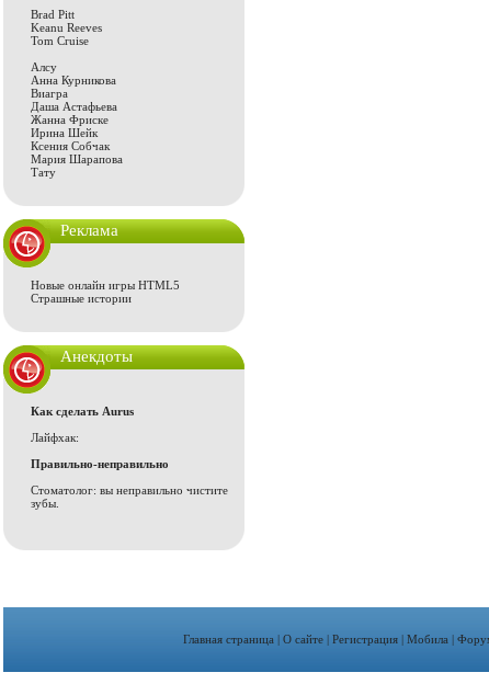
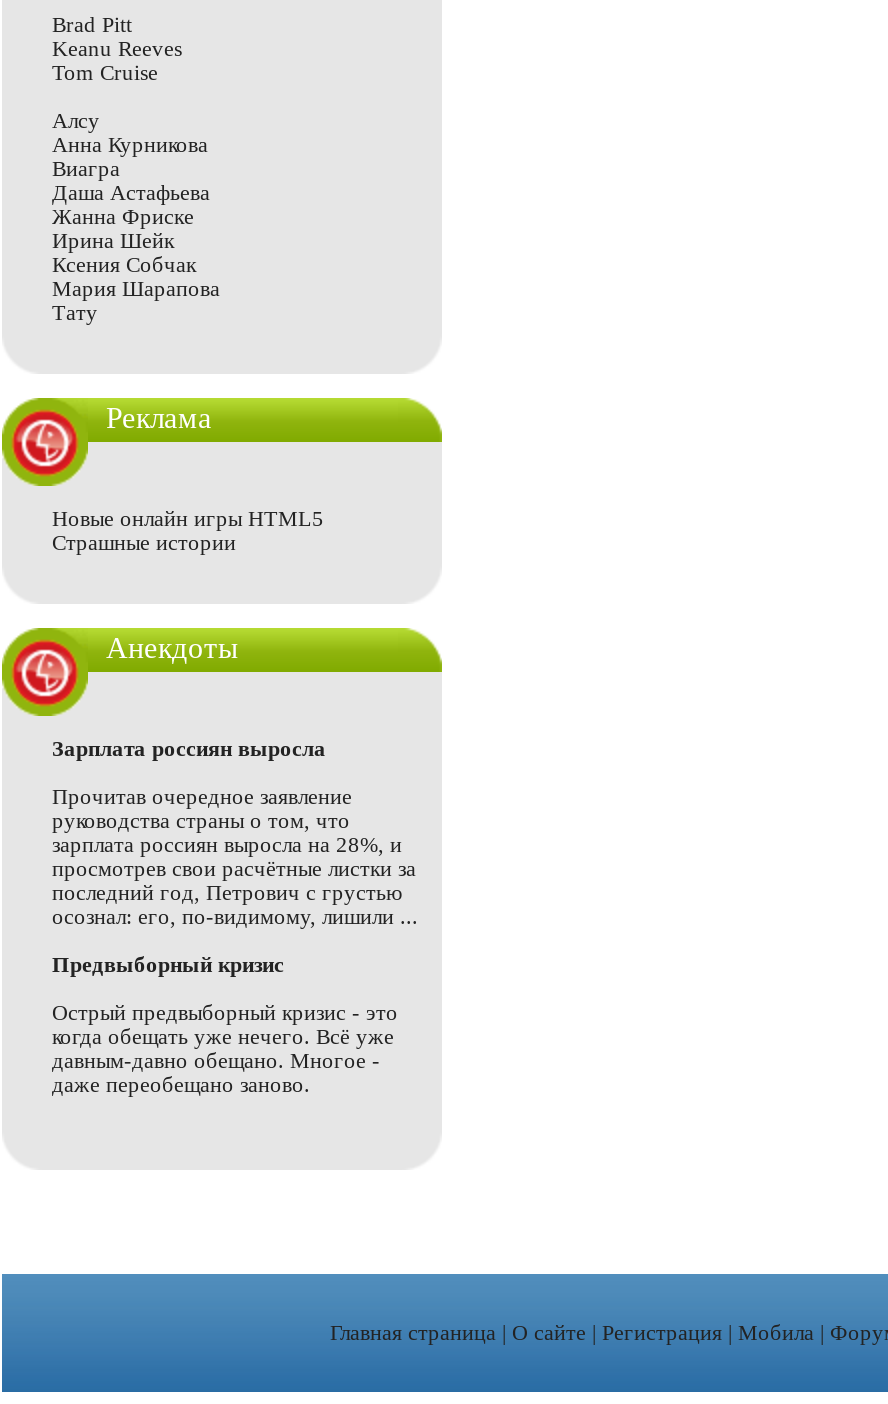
[31,404,134,418] Как сделать Aurus -> [52,736,326,760] Зарплата россиян выросла
[31,431,79,444] Лайфхак: -> [52,784,418,928] Прочитав очередное заявление | руководства страны о том, что | зарплата россиян выросла на 28%, и | просмотрев свои расчётные листки за | последний год, Петрович с грустью | осознал: его, по-видимому, лишили ...
[31,457,169,470] Правильно-неправильно -> [52,952,284,976] Предвыборный кризис
[31,483,228,510] Стоматолог: вы неправильно чистите | зубы. -> [52,1000,398,1096] Острый предвыборный кризис - это | когда обещать уже нечего. Всё уже | давным-давно обещано. Многое - | даже переобещано заново.

